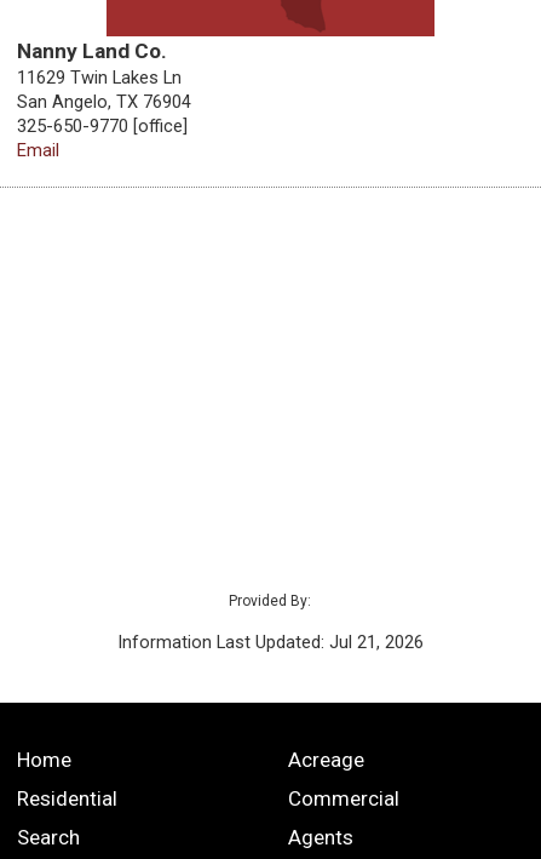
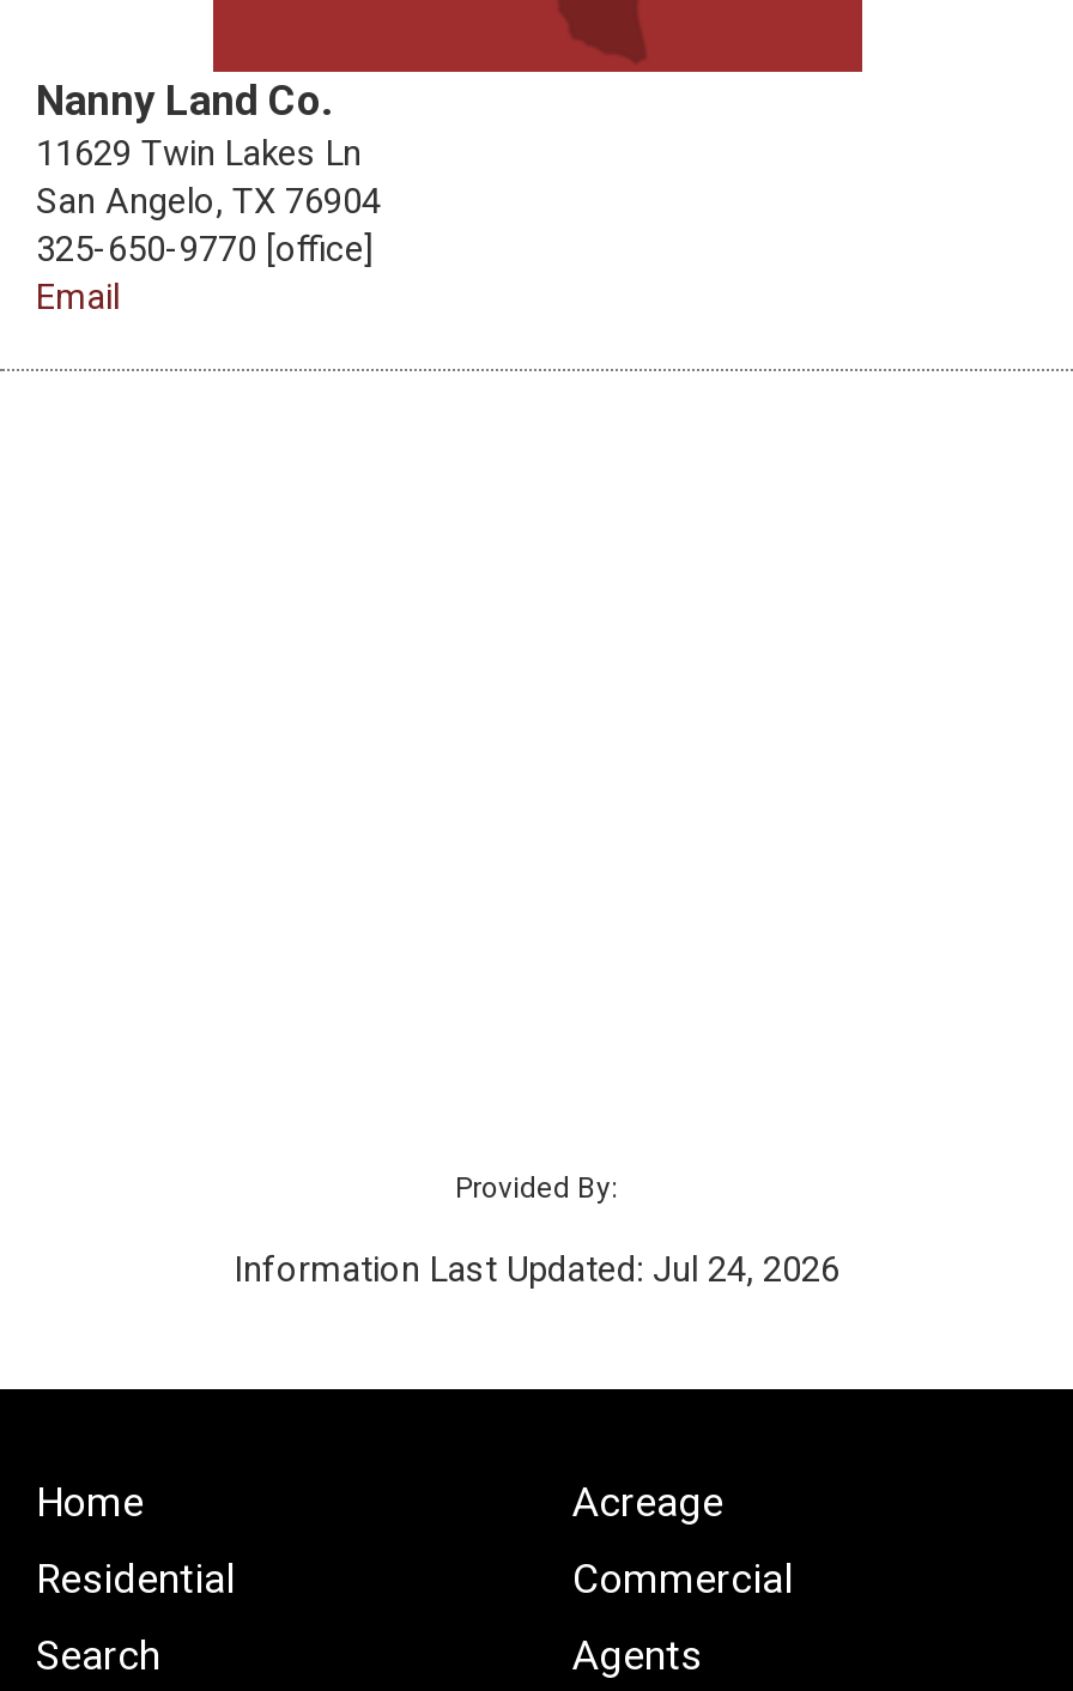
[117,631,423,653] Information Last Updated: Jul 21, 2026 -> [234,1248,839,1291] Information Last Updated: Jul 24, 2026

